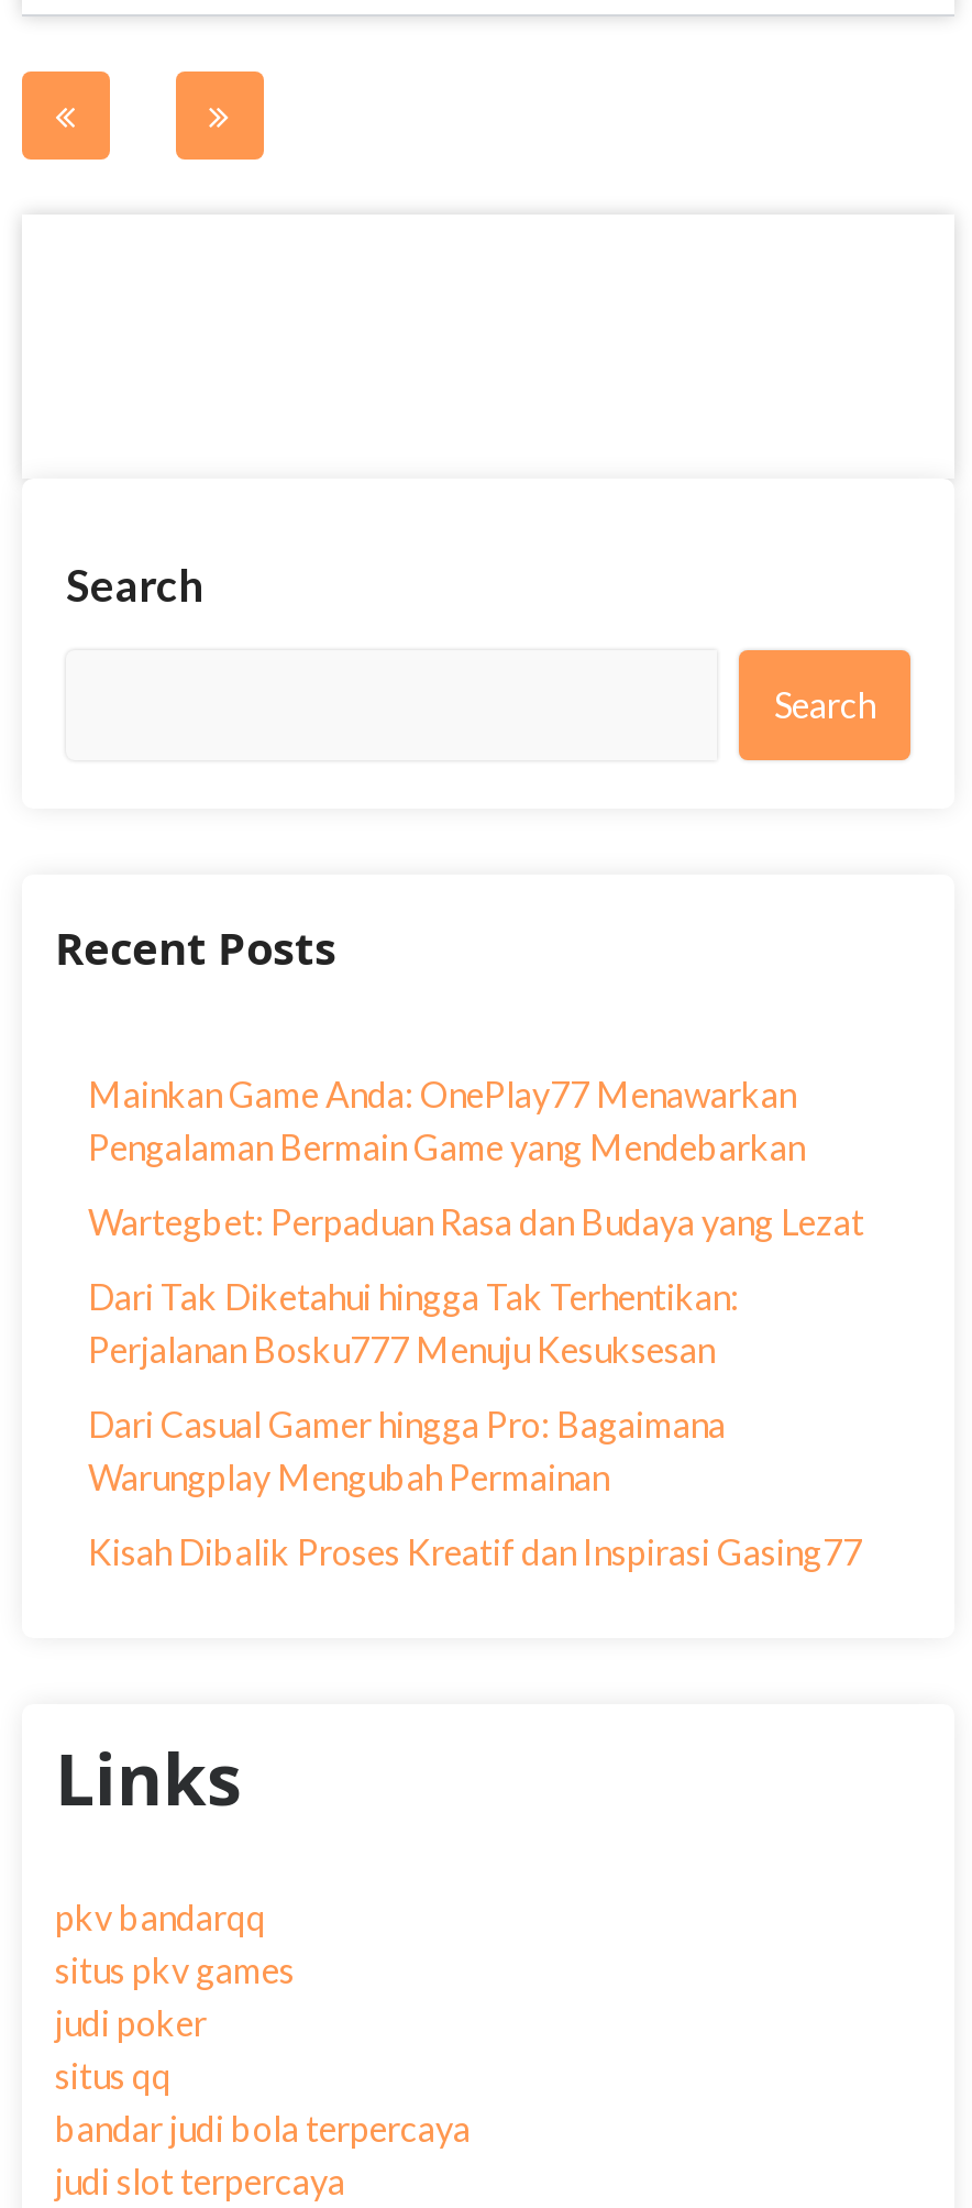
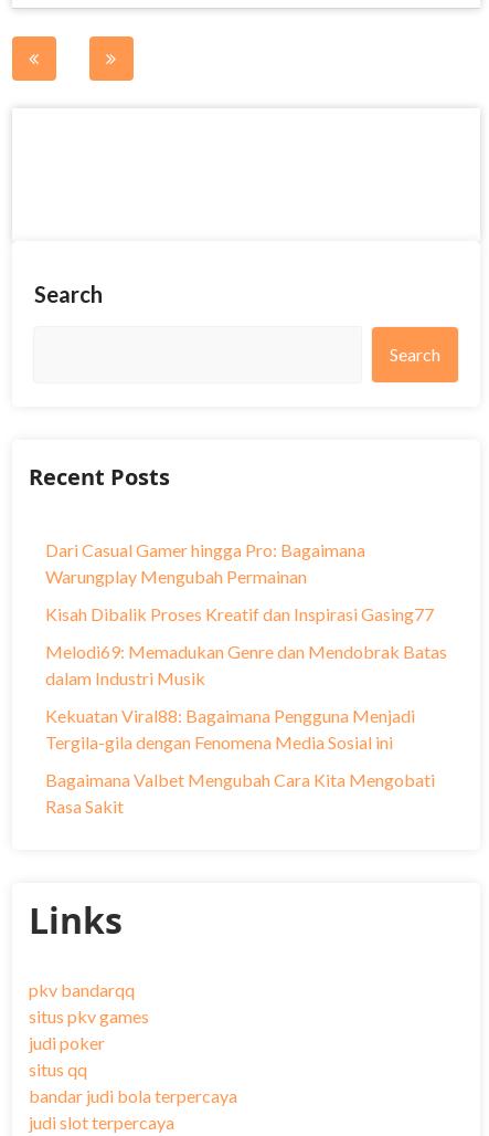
[88,1073,864,1370] Mainkan Game Anda: OnePlay77 Menawarkan | Pengalaman Bermain Game yang Mendebarkan | Wartegbet: Perpaduan Rasa dan Budaya yang Lezat | Dari Tak Diketahui hingga Tak Terhentikan: | Perjalanan Bosku777 Menuju Kesuksesan -> none
moved [88,1403,862,1572] -> [45,539,434,624]: Dari Casual Gamer hingga Pro: Bagaimana | Warungplay Mengubah Permainan | Kisah Dibalik Proses Kreatif dan Inspirasi Gasing77
none -> [45,641,447,817] Melodi69: Memadukan Genre dan Mendobrak Batas | dalam Industri Musik | Kekuatan Viral88: Bagaimana Pengguna Menjadi | Tergila-gila dengan Fenomena Media Sosial ini | Bagaimana Valbet Mengubah Cara Kita Mengobati | Rasa Sakit

